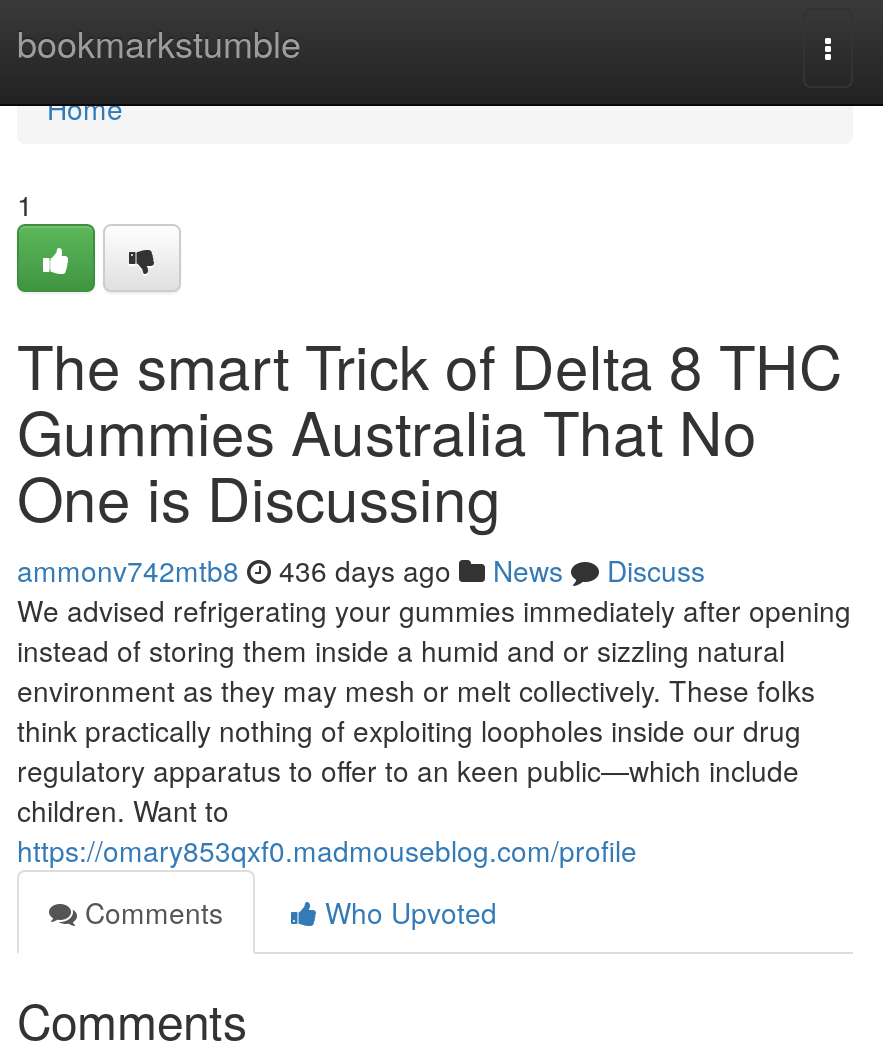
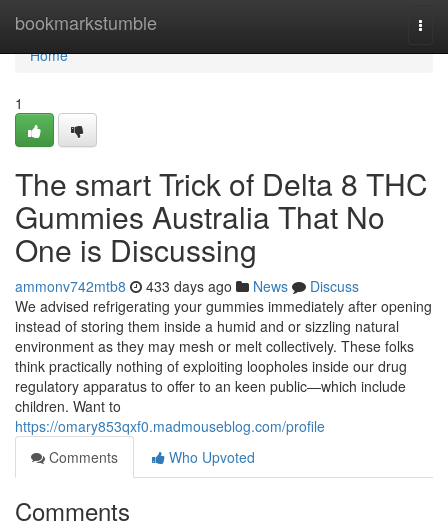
[17,550,705,590] ammonv742mtb8 436 days ago News Discuss -> [15,276,359,296] ammonv742mtb8 433 days ago News Discuss

